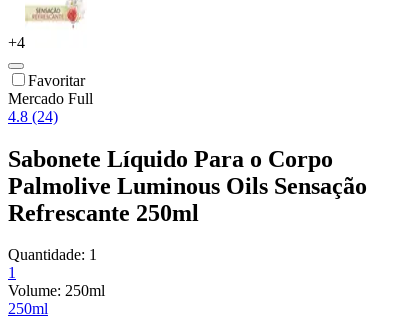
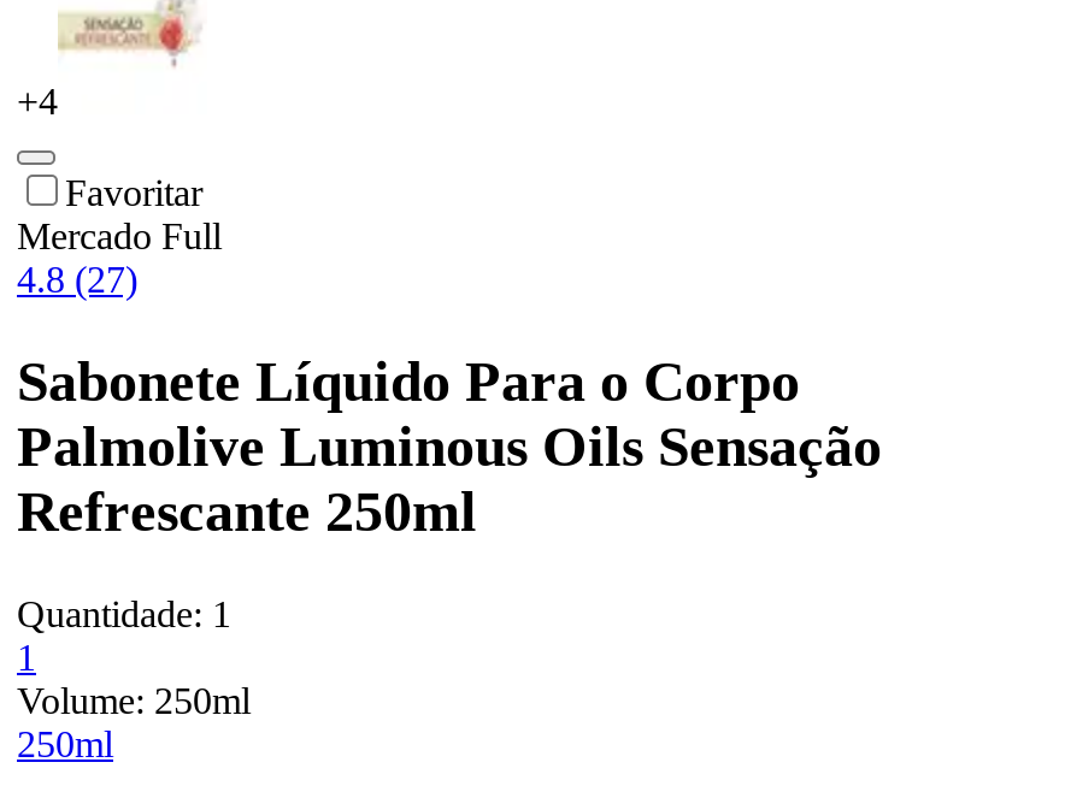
[8,108,58,125] 4.8 (24) -> [17,259,137,300] 4.8 (27)

